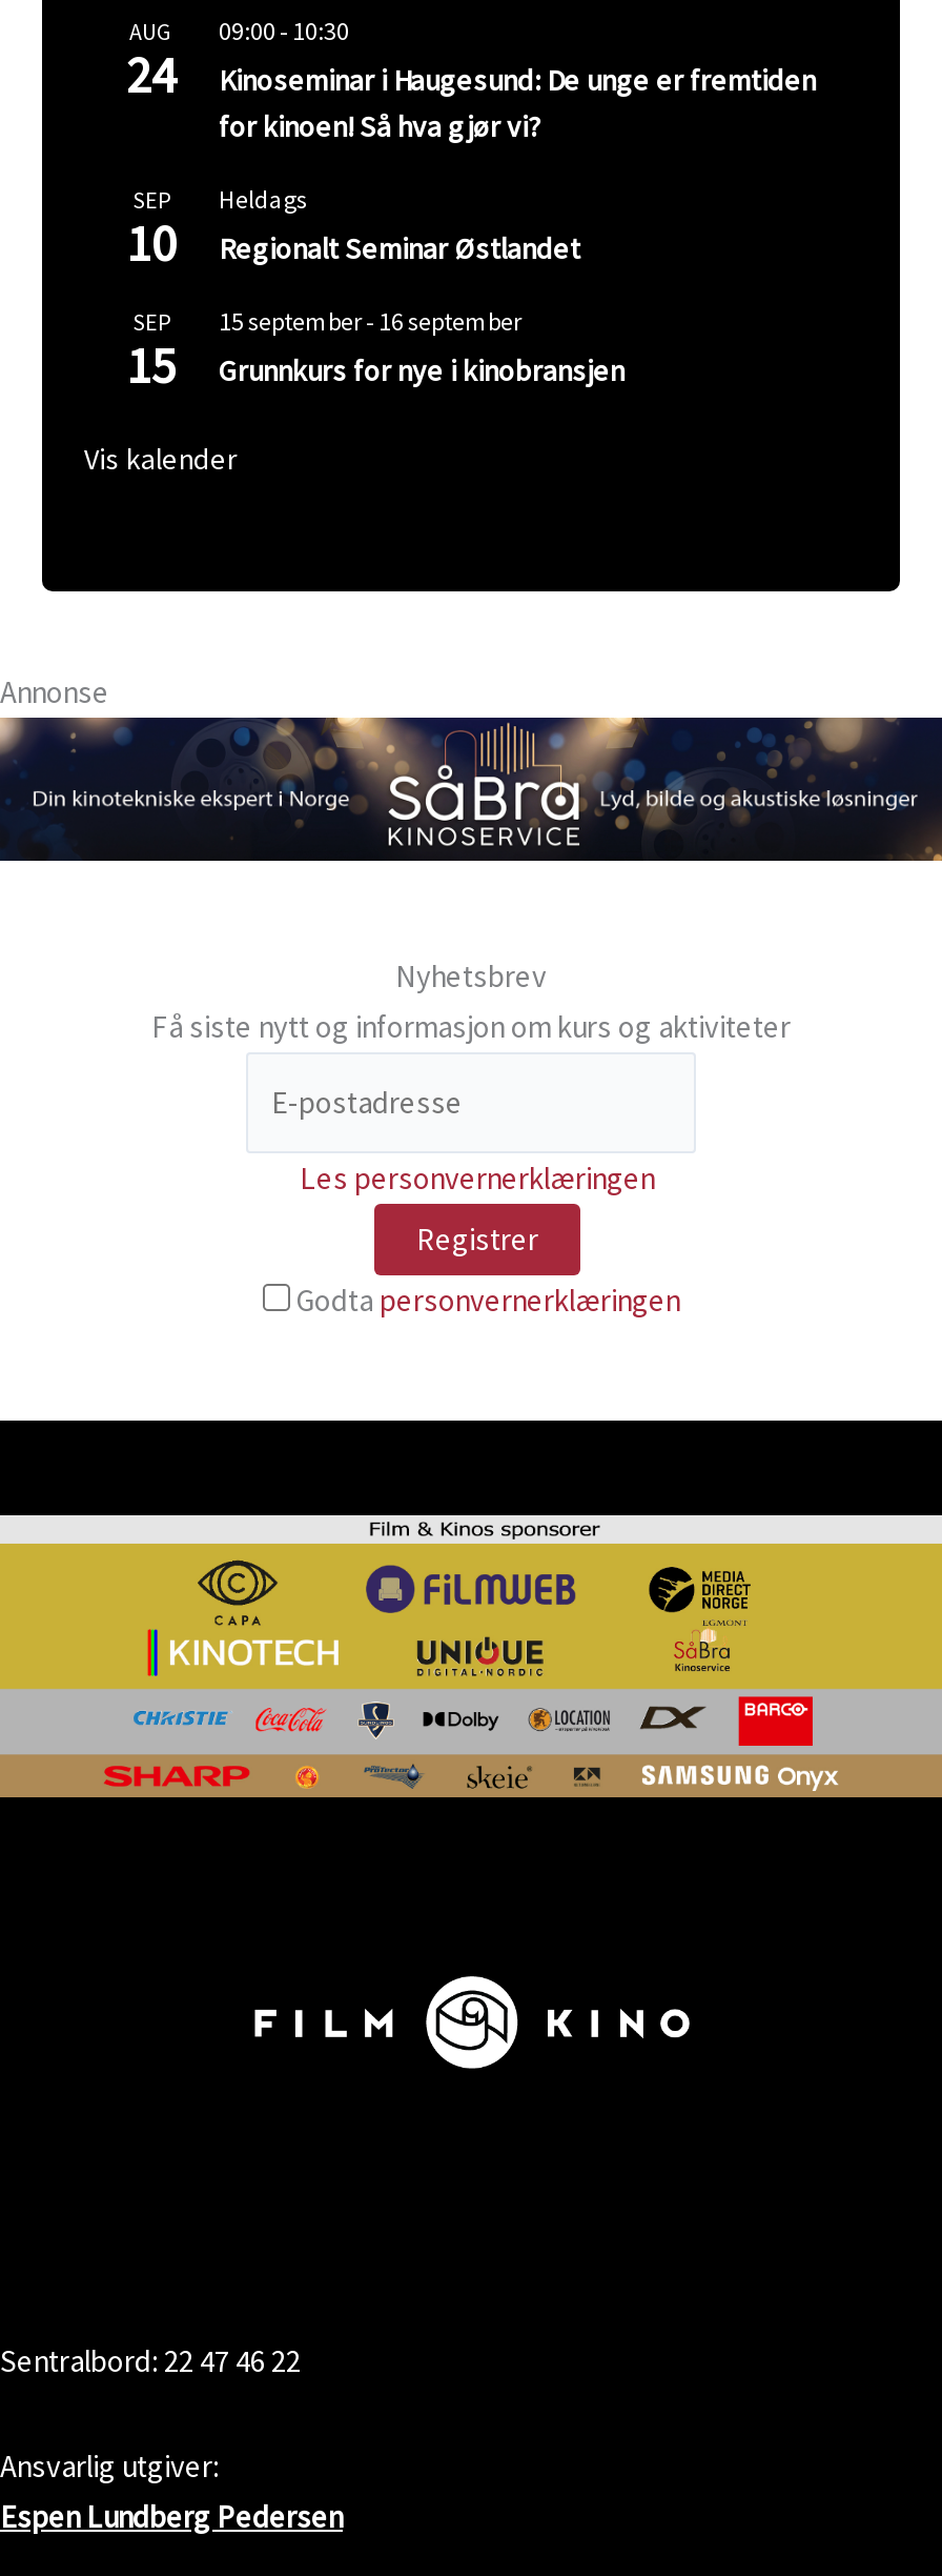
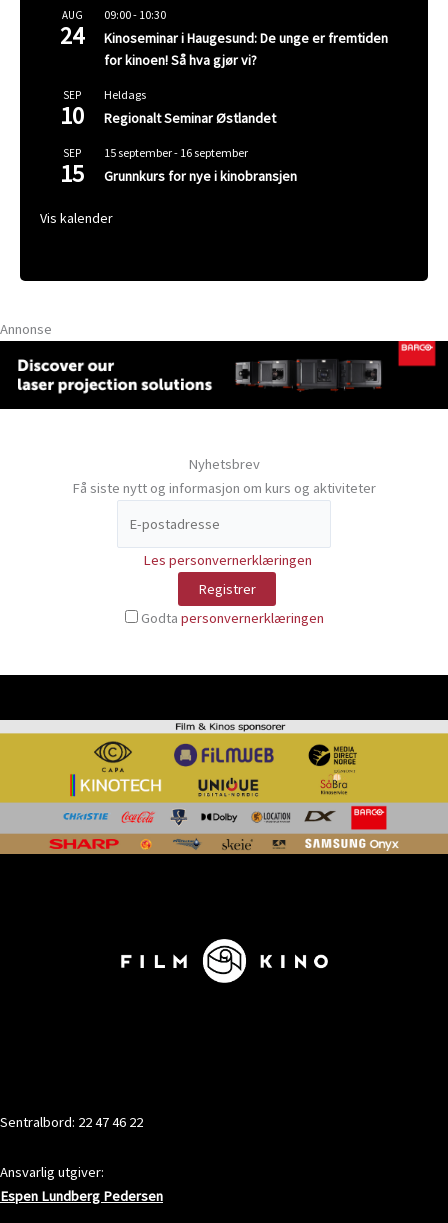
[6,716,936,863] [image] -> [3,340,445,410] [image]

